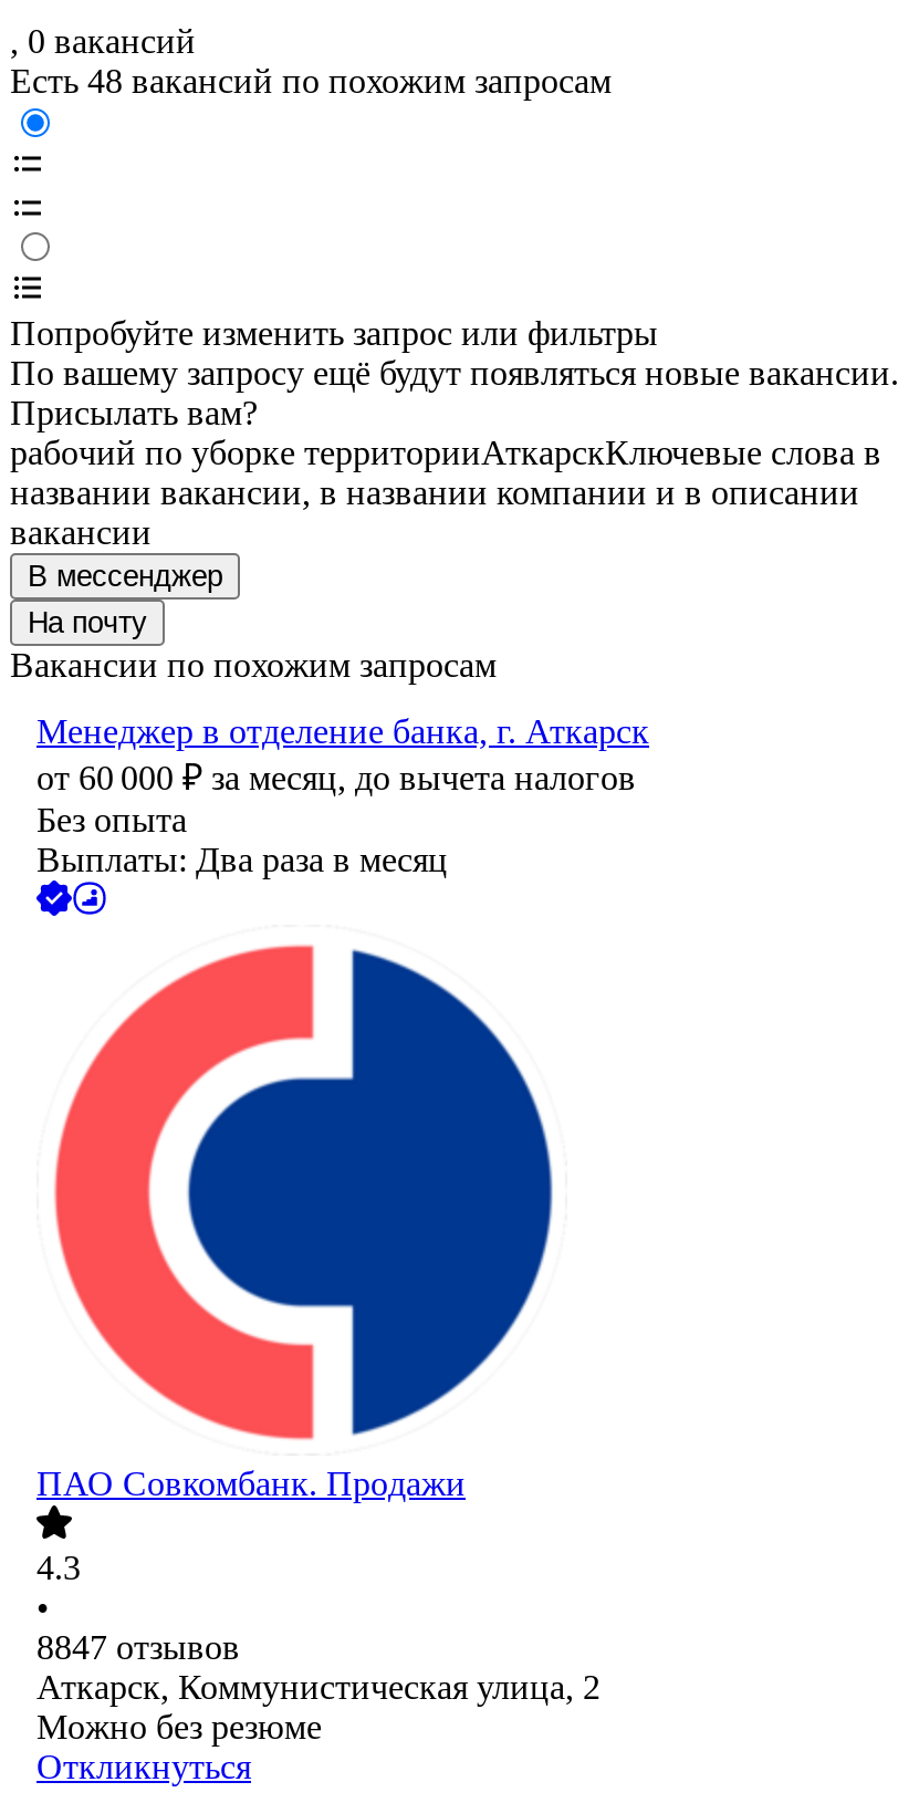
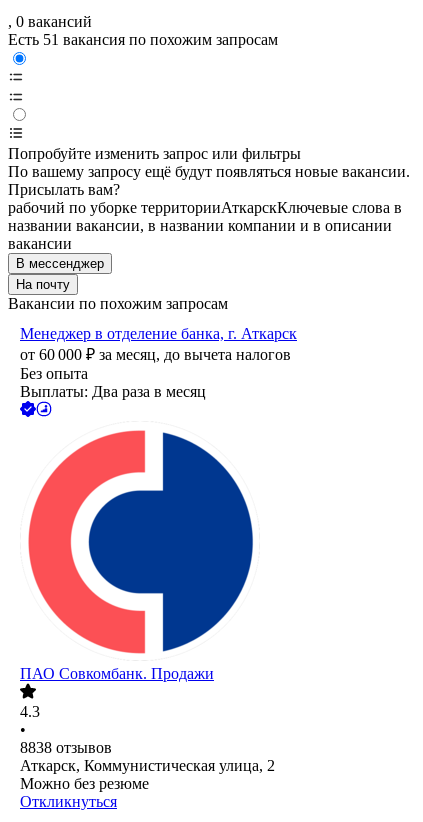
[10,63,612,101] Есть 48 вакансий по похожим запросам -> [8,31,278,48] Есть 51 вакансия по похожим запросам
[36,1629,240,1667] 8847 отзывов -> [20,739,112,756] 8838 отзывов

